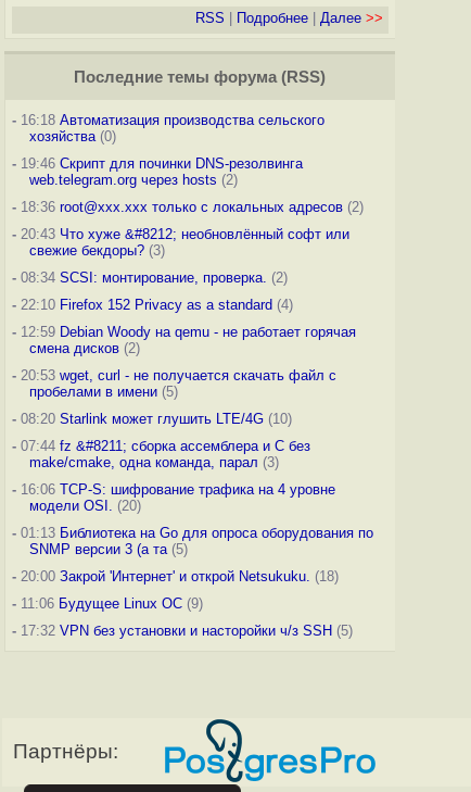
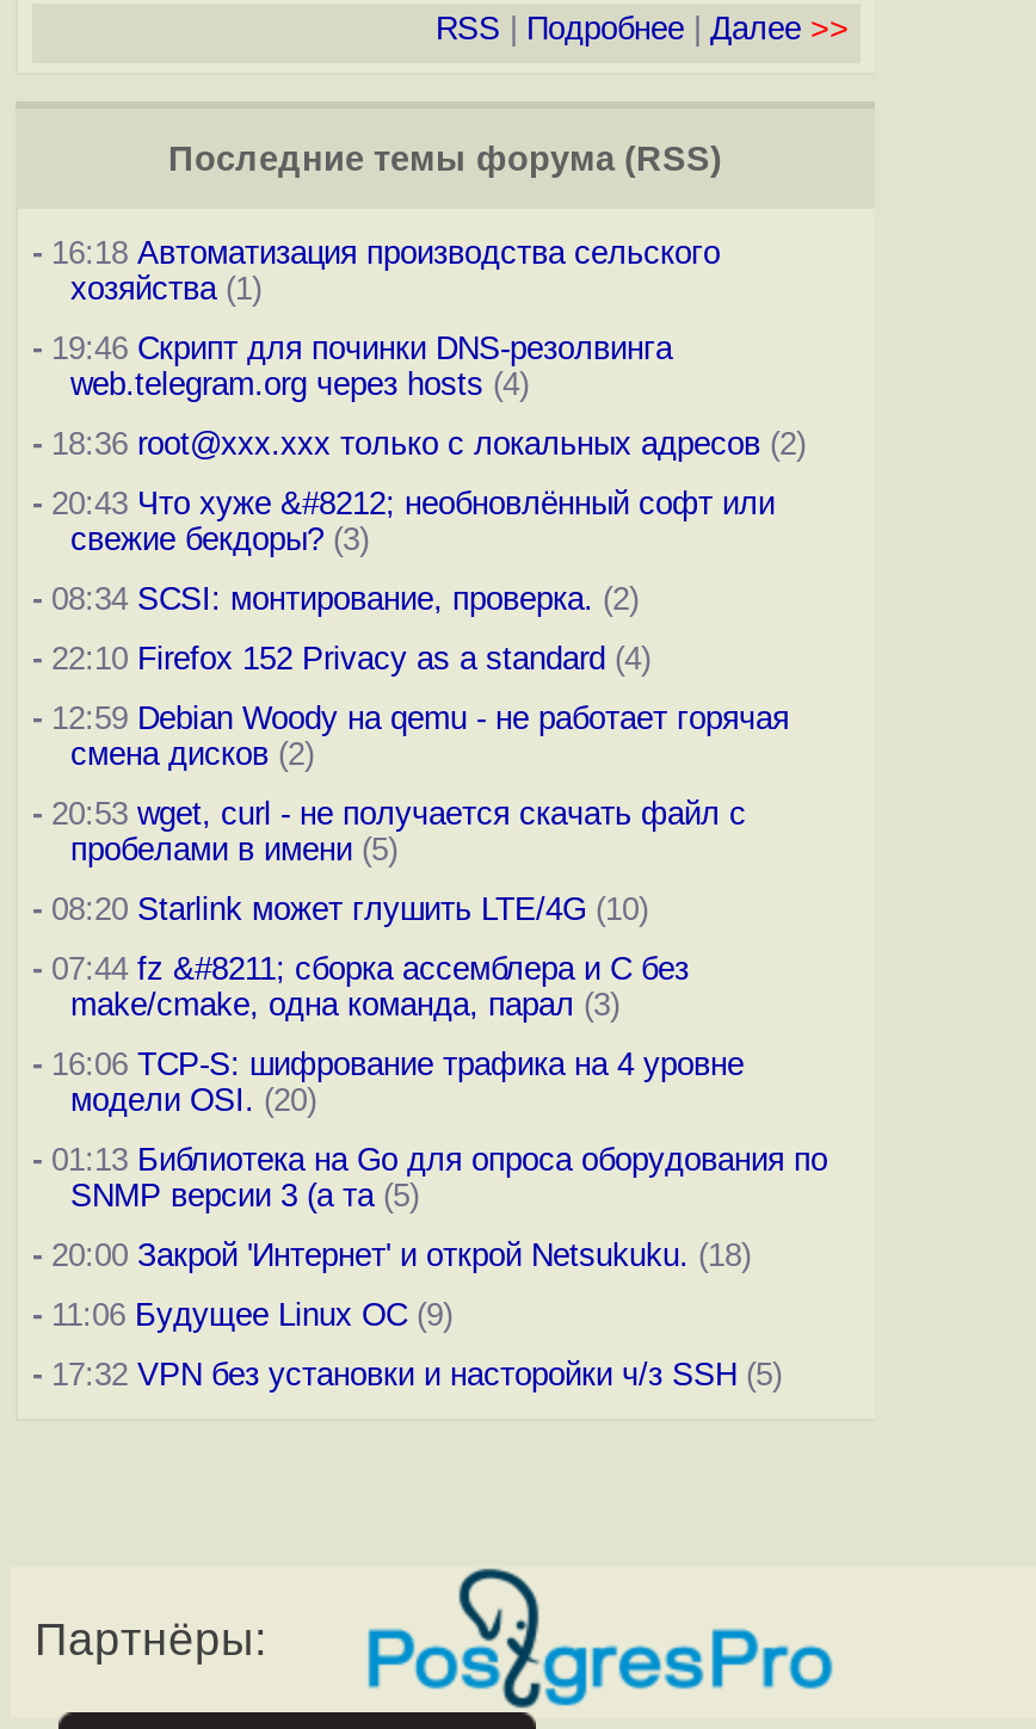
[29,128,116,144] хозяйства (0) -> [70,271,261,307] хозяйства (1)
[29,172,238,188] web.telegram.org через hosts (2) -> [70,366,529,402] web.telegram.org через hosts (4)

